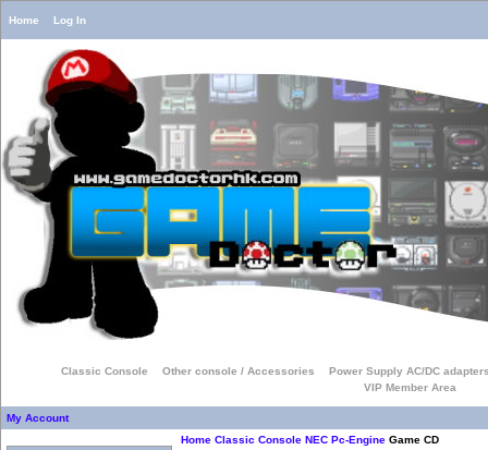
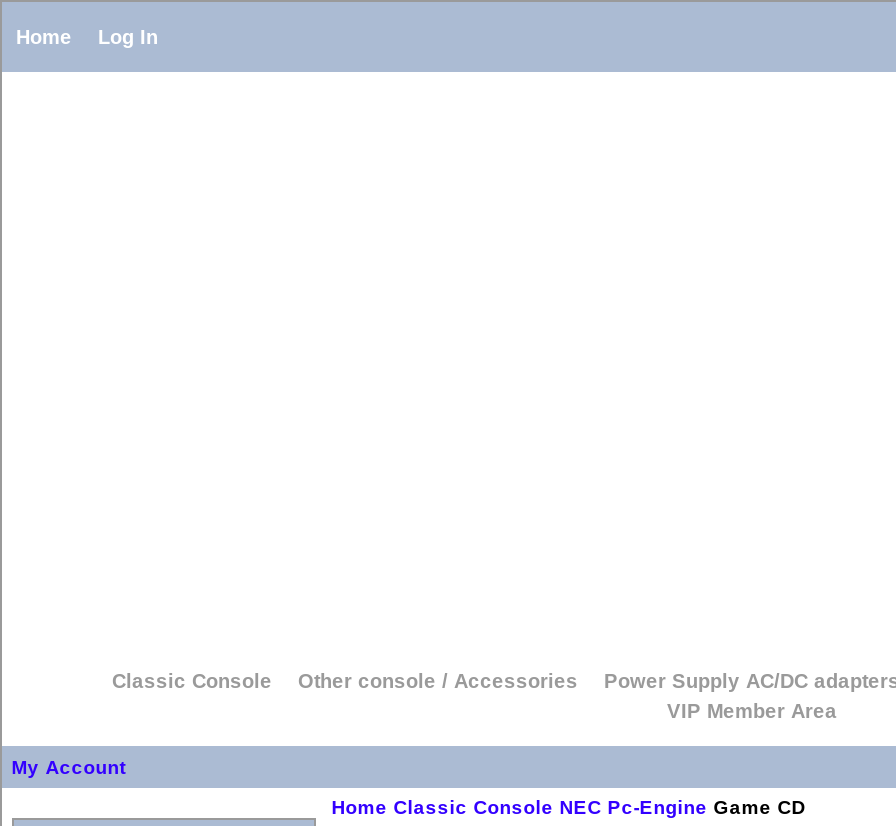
[3,48,485,340] [image] -> none

